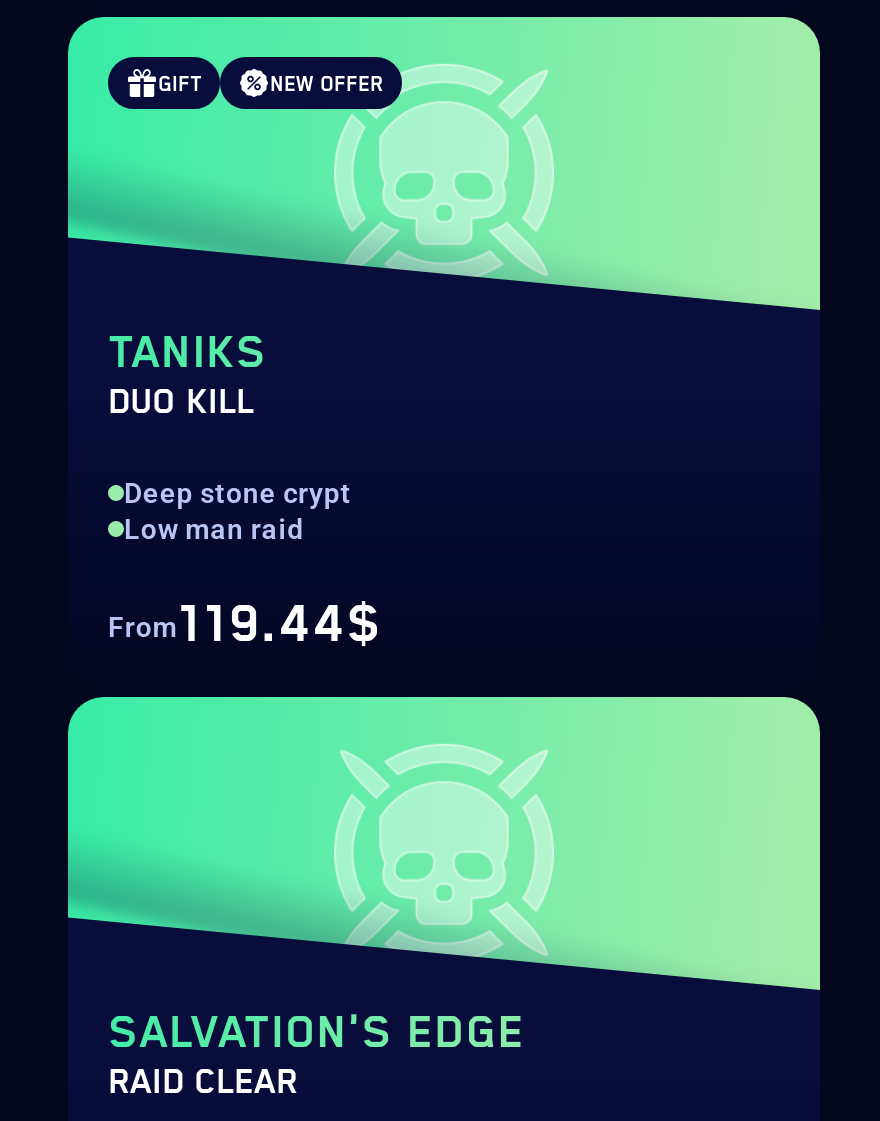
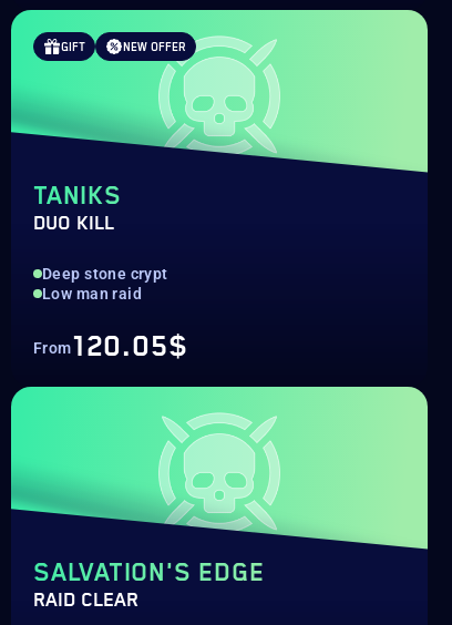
[108,595,382,657] From119.44$ -> [33,330,188,365] From120.05$

